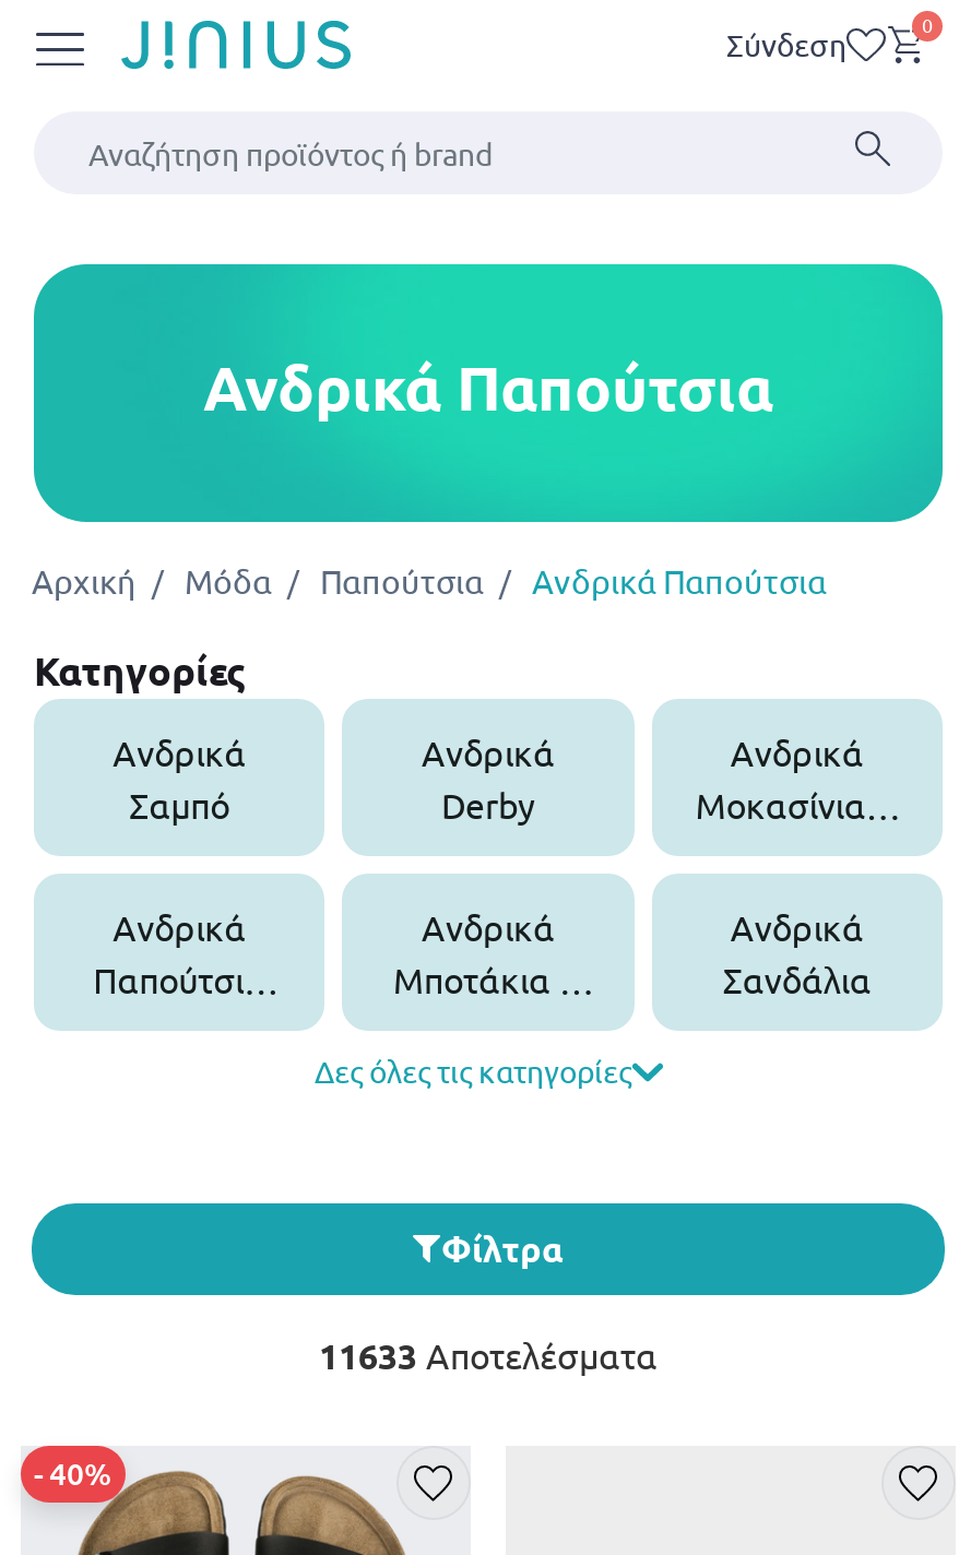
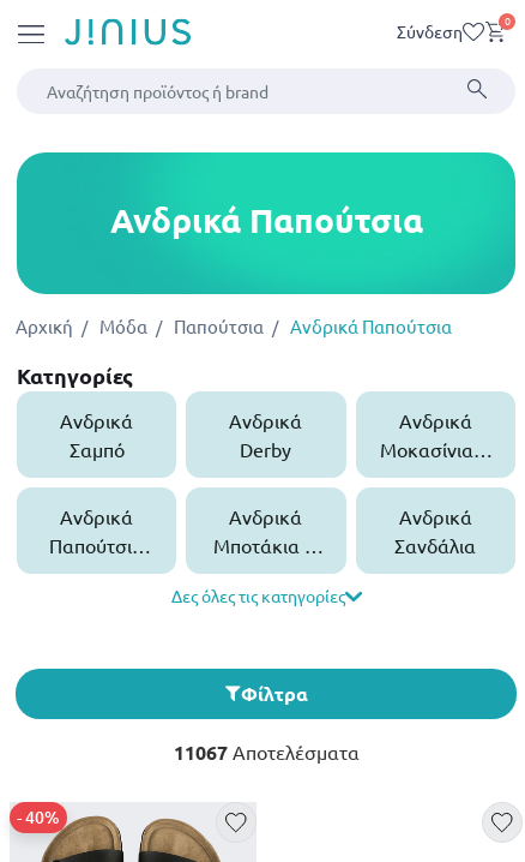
[319,1332,658,1378] 11633 Αποτελέσματα -> [173,739,359,765] 11067 Αποτελέσματα

